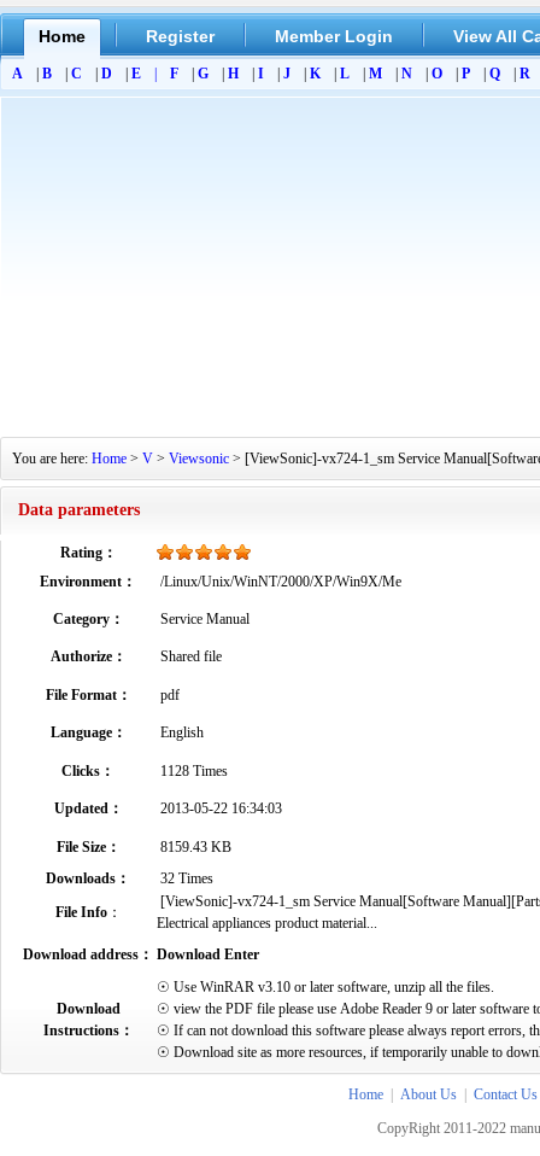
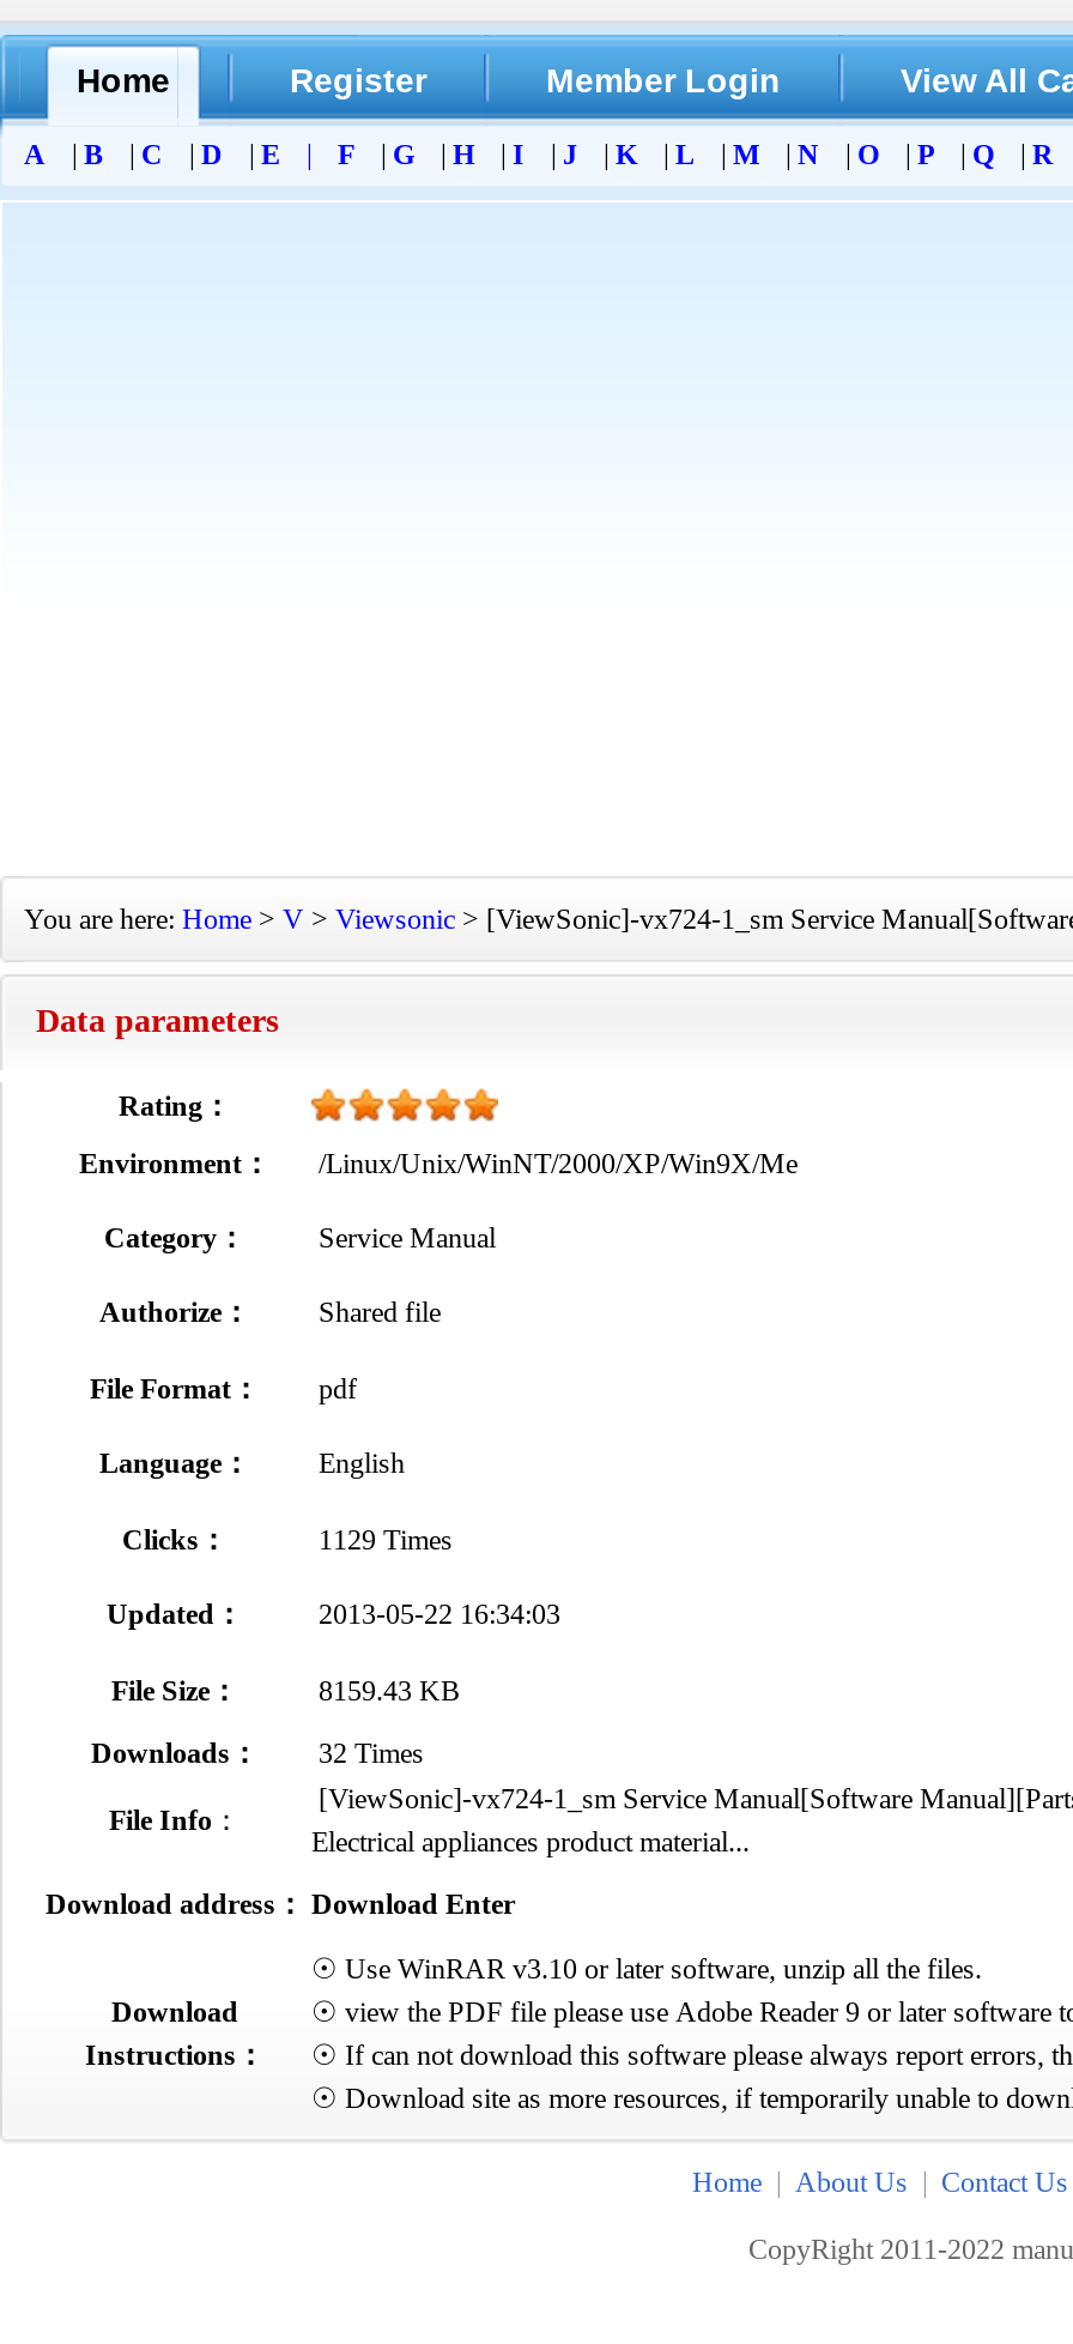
[157,763,228,780] 1128 Times -> [311,1523,453,1557] 1129 Times

